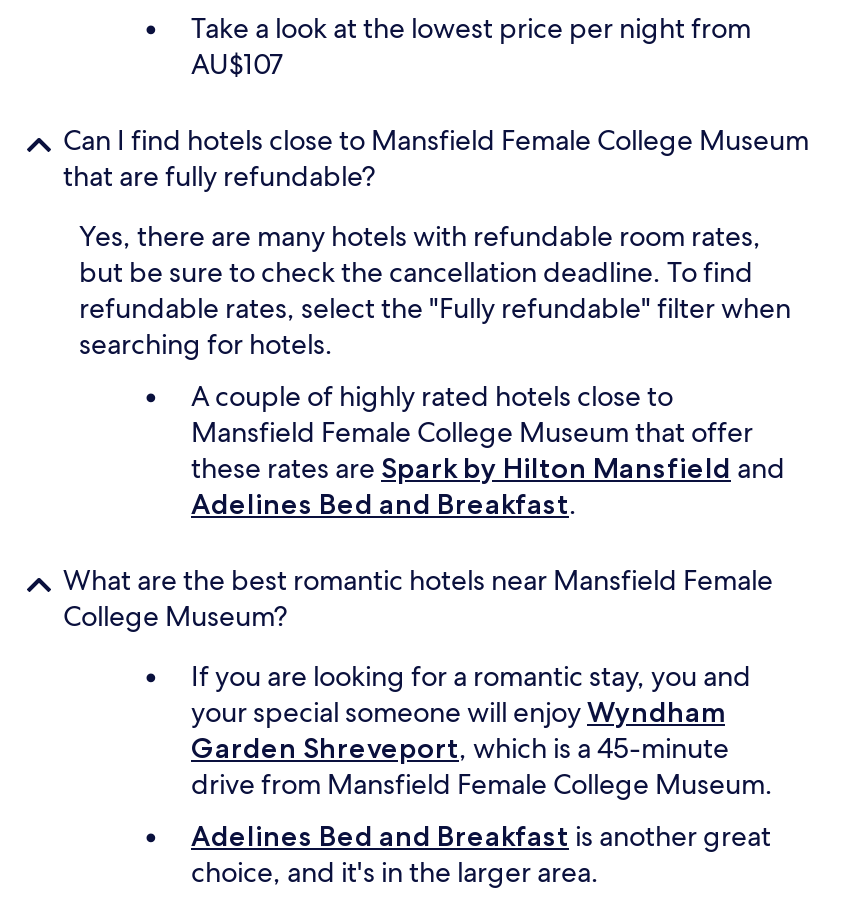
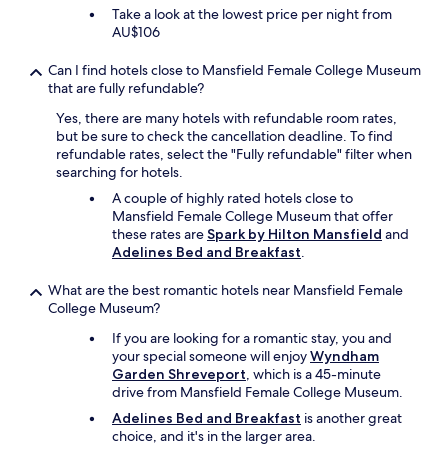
[191,46,283,82] AU$107 -> [112,23,160,41] AU$106

